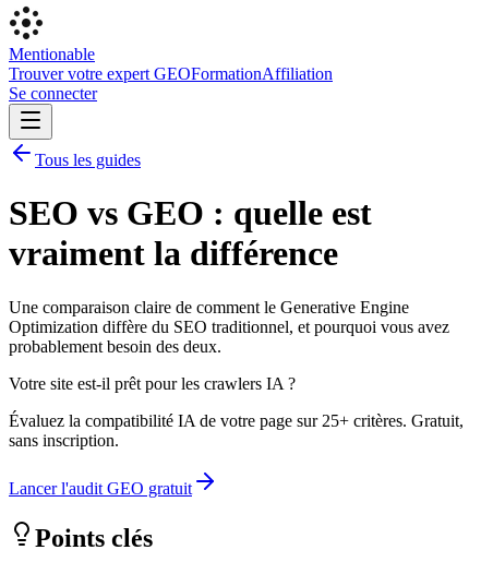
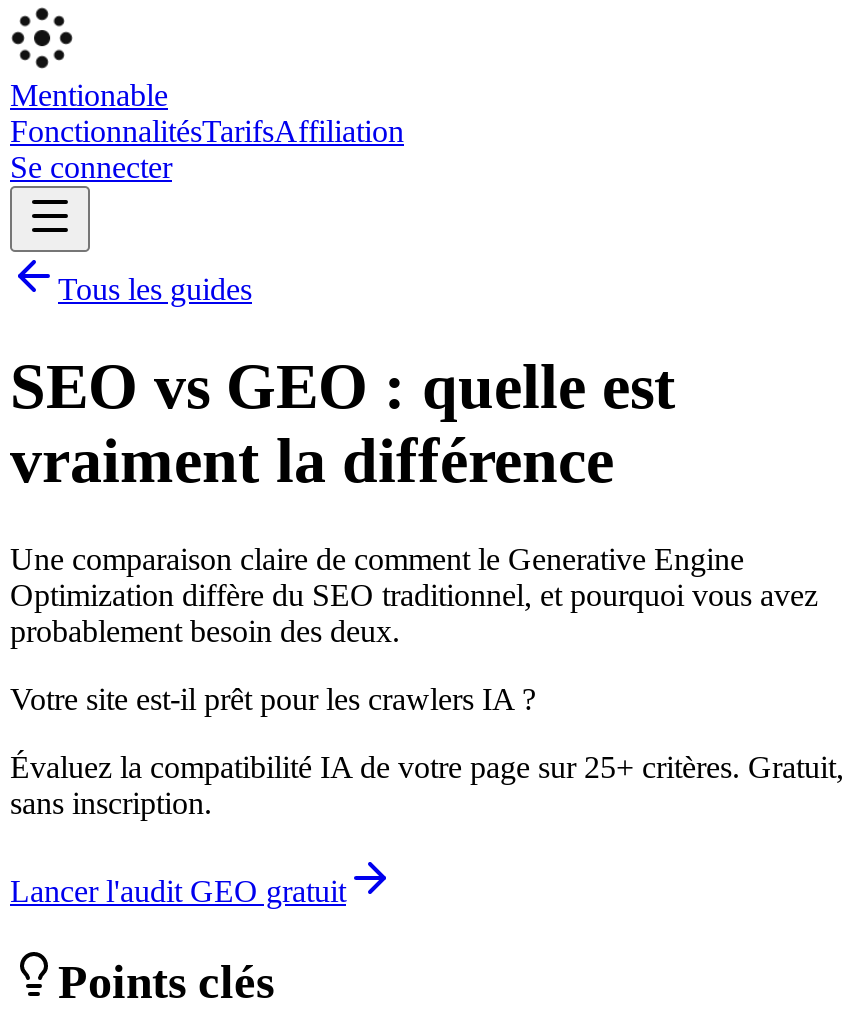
[9,64,333,83] Trouver votre expert GEOFormationAffiliation -> [10,114,404,148] FonctionnalitésTarifsAffiliation

